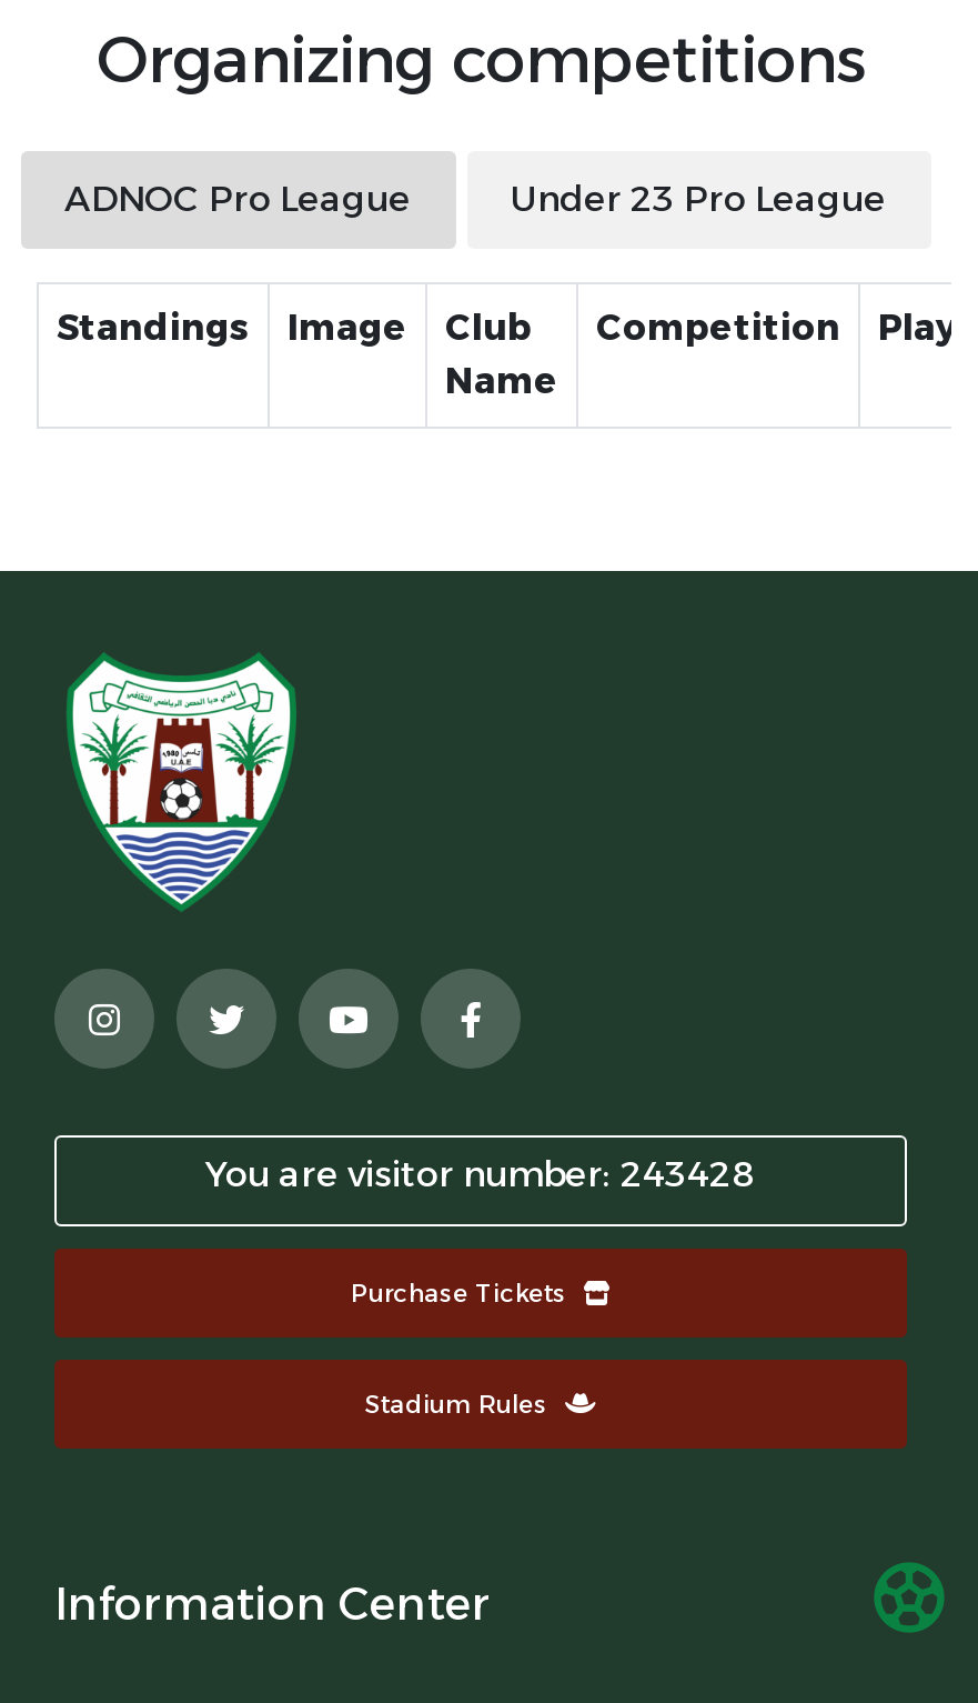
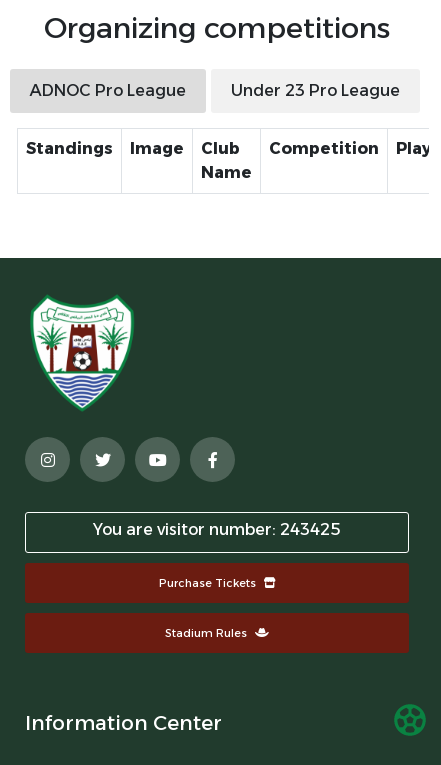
[205,1153,756,1196] You are visitor number: 243428 -> [93,520,341,539] You are visitor number: 243425

